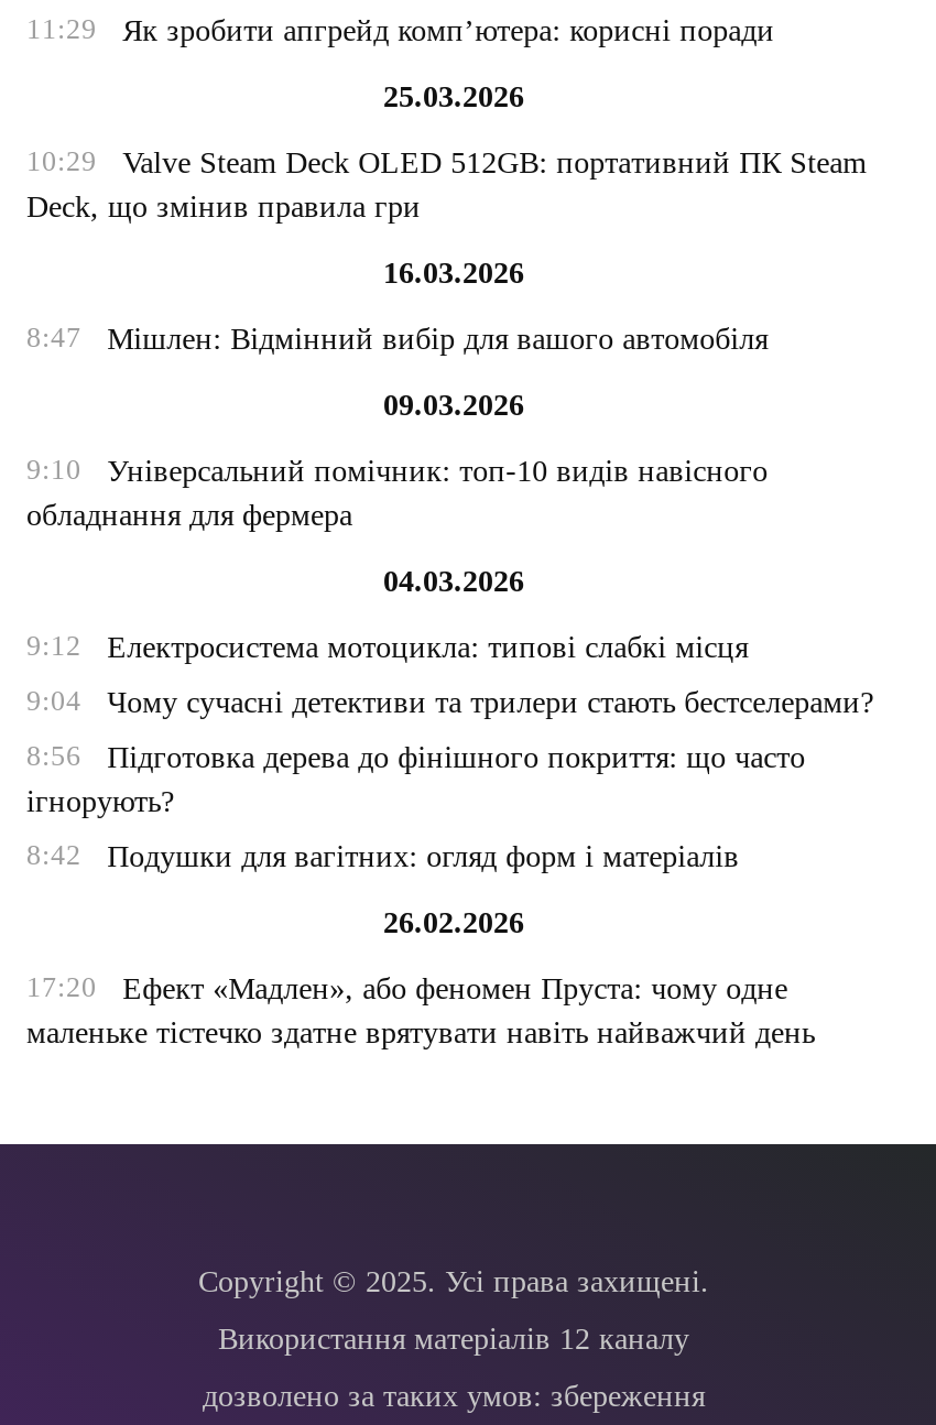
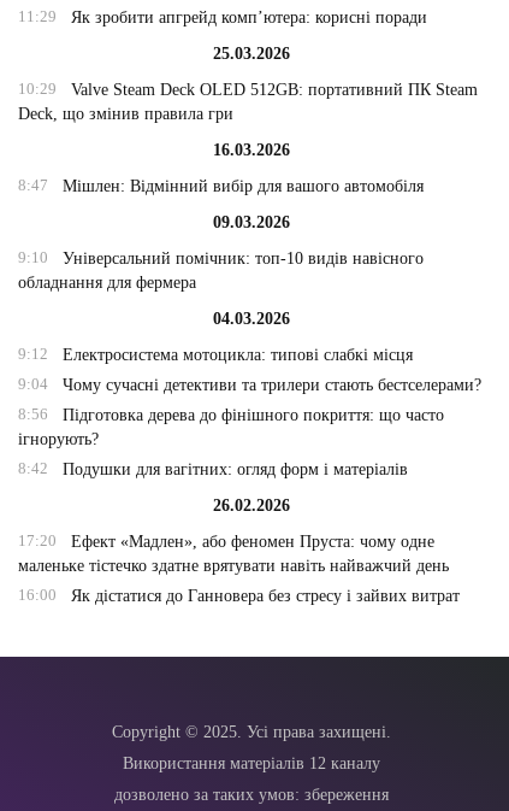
none -> [18,586,459,605] 16:00 | Як дістатися до Ганновера без стресу і зайвих витрат

